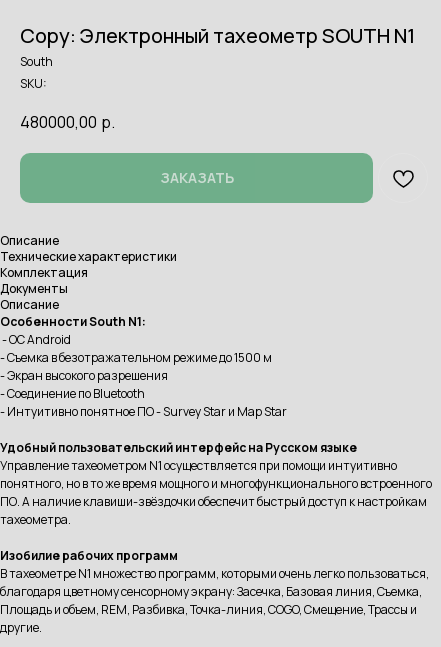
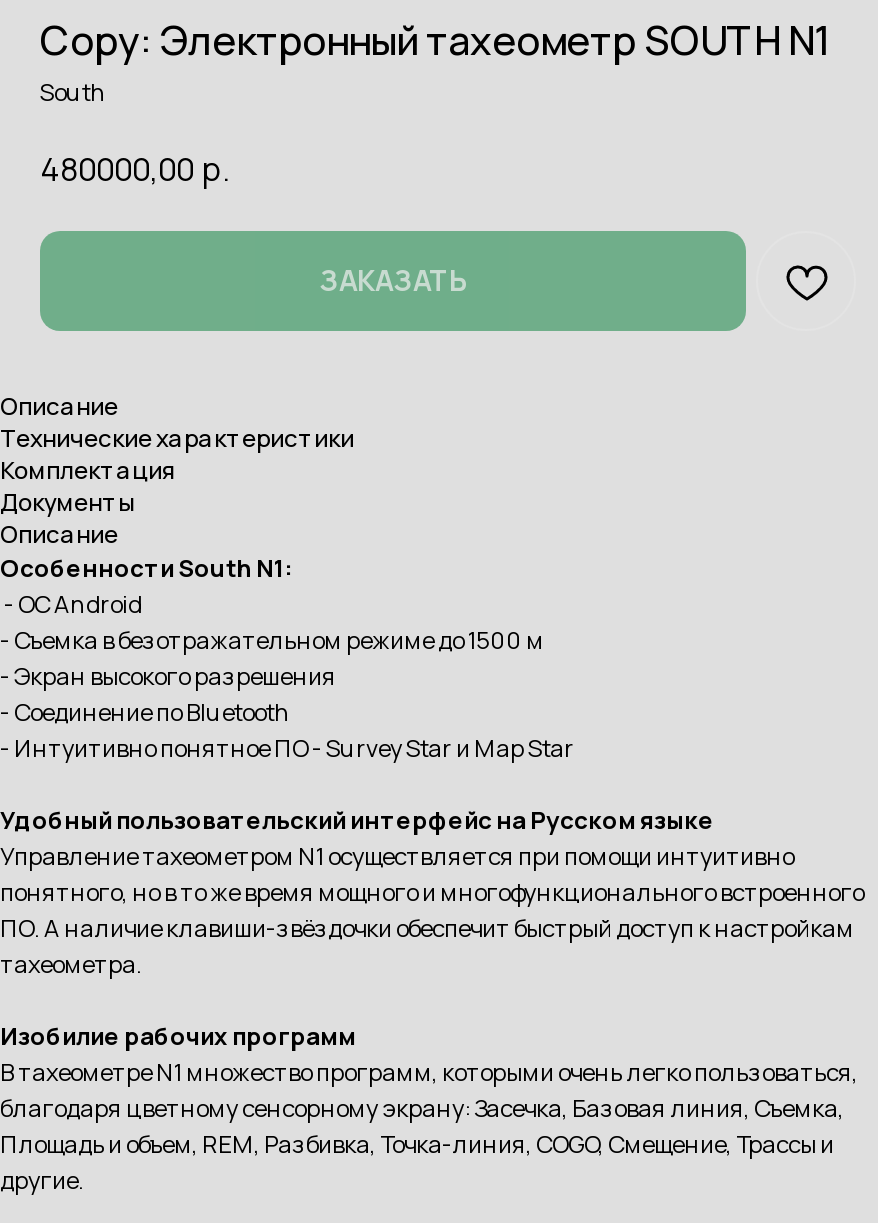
[20,75,47,92] SKU: -> none

